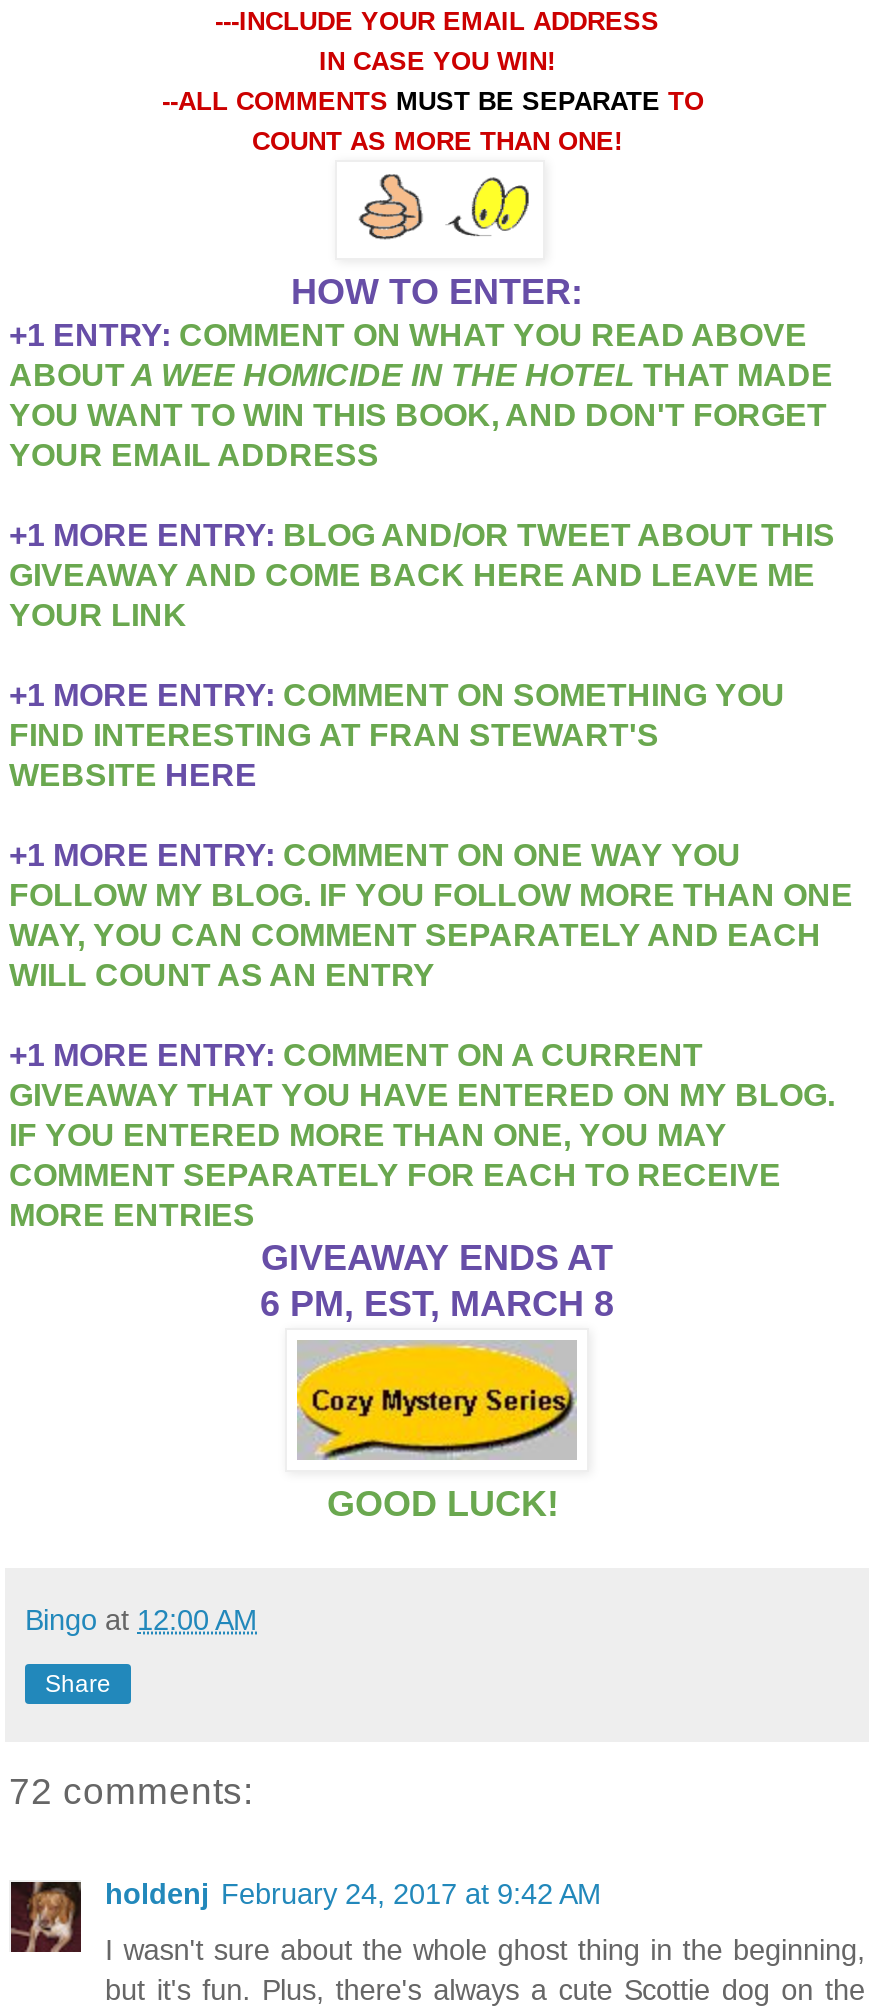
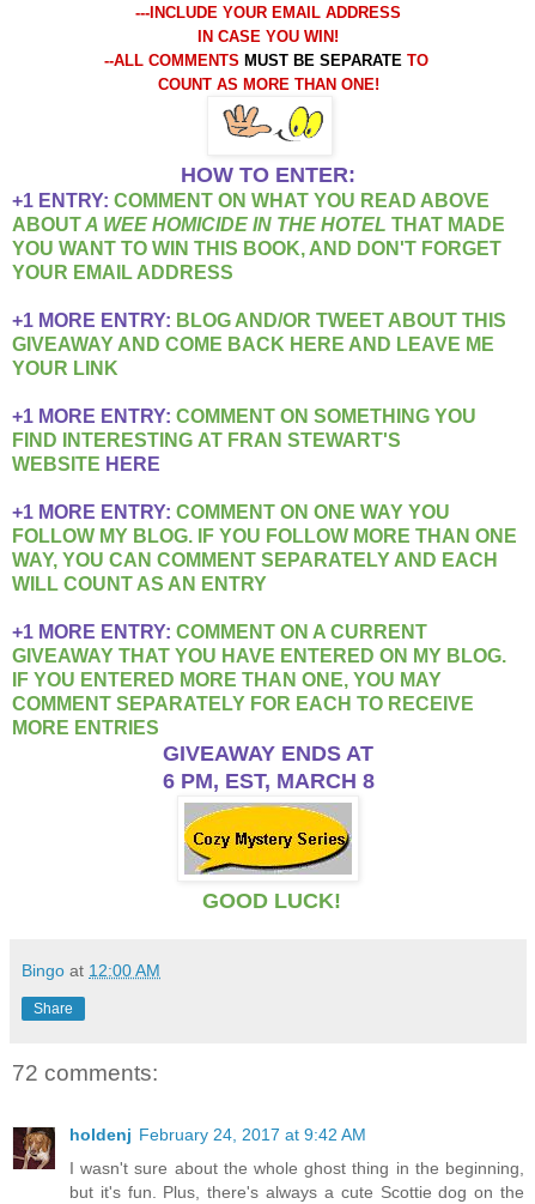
[357,178,443,242] [image] -> [221,105,273,144] [image]

